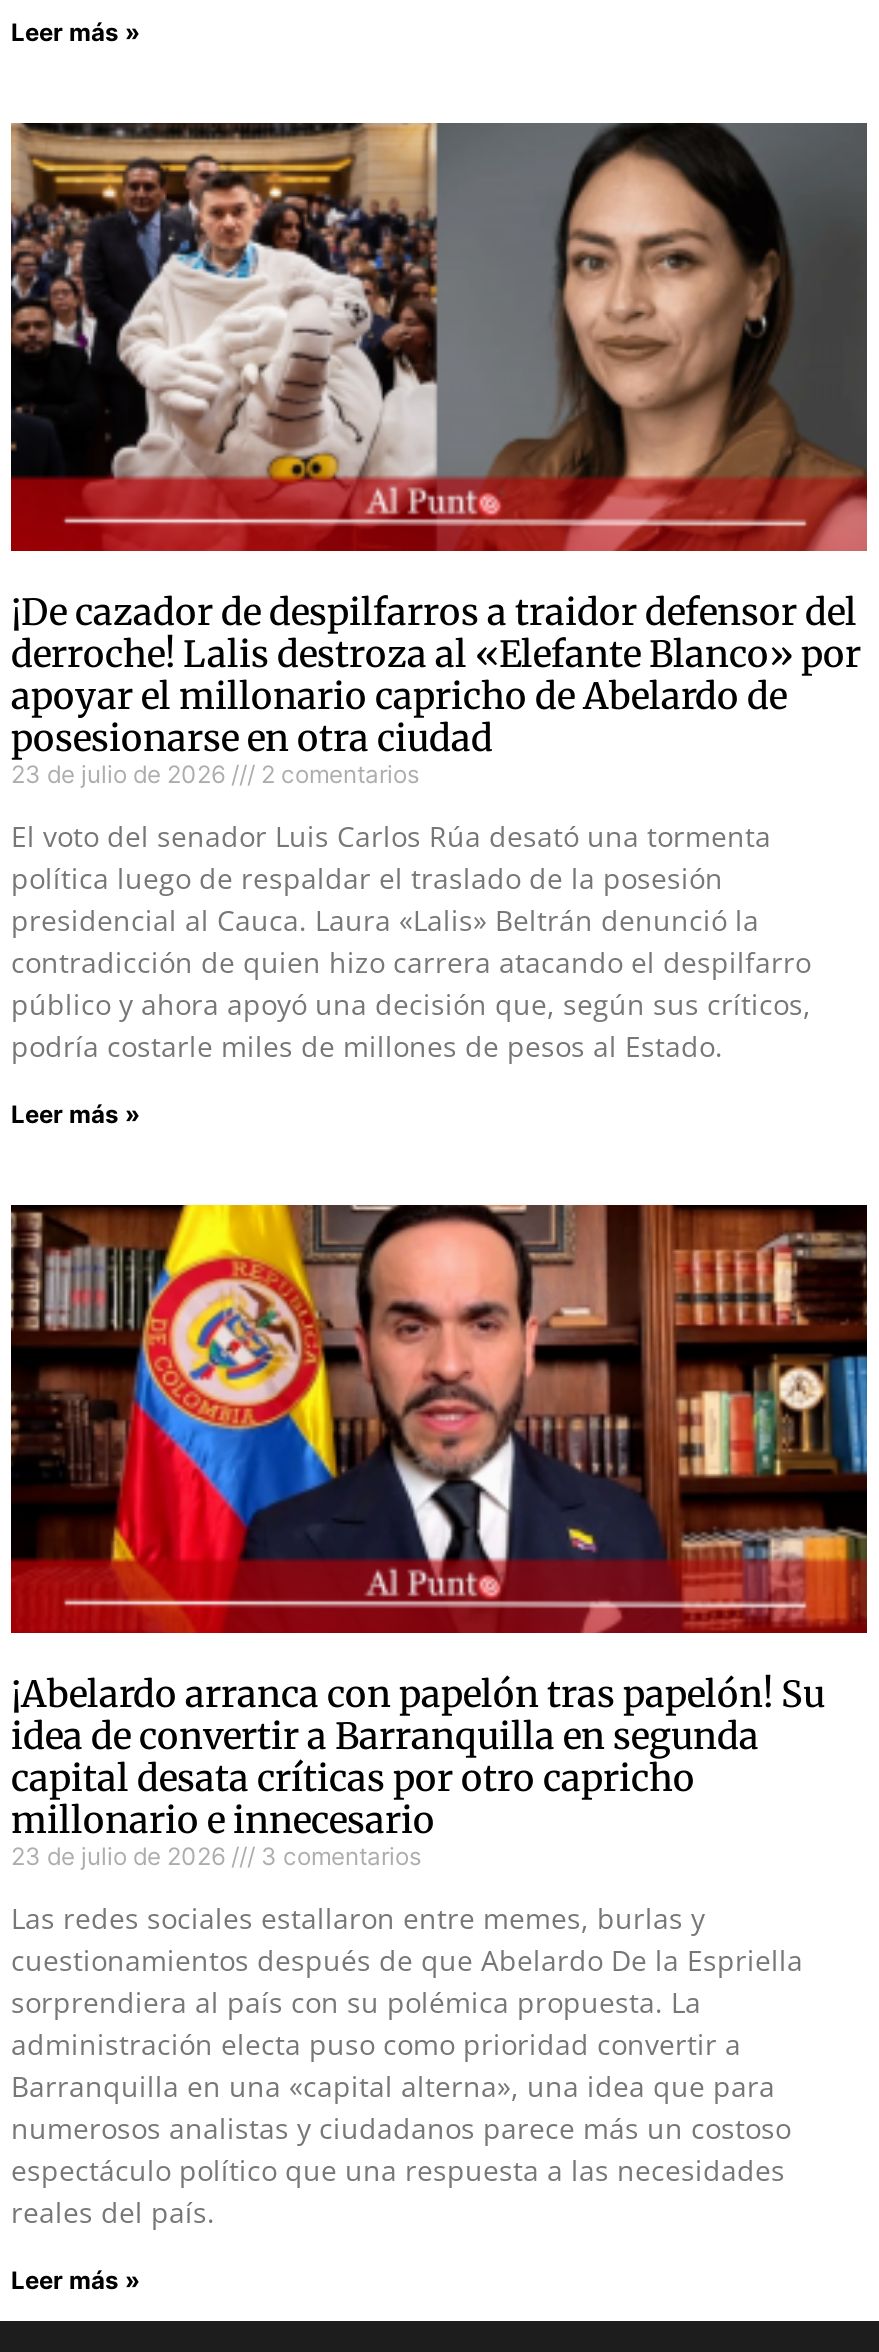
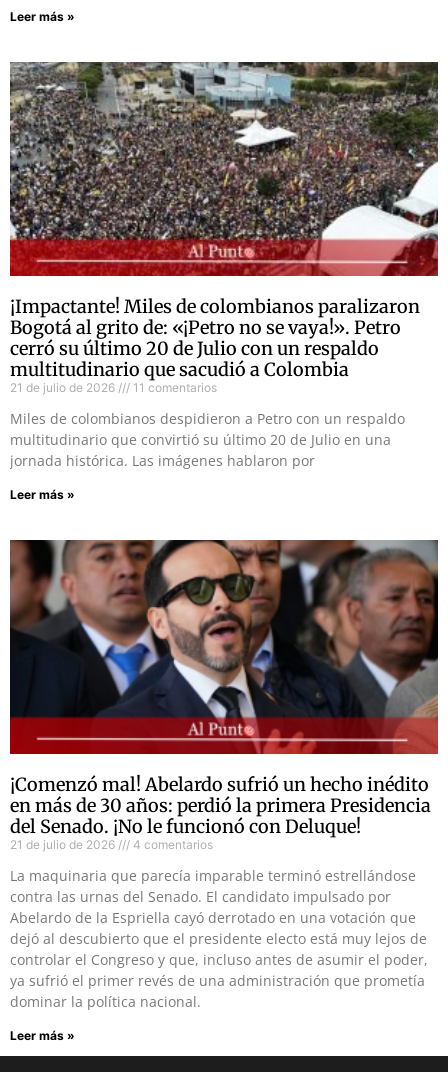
[9,121,869,551] [image] -> [9,61,438,225] [image]
[11,589,861,789] ¡De cazador de despilfarros a traidor defensor del | derroche! Lalis destroza al «Elefante Blanco» por | apoyar el millonario capricho de Abelardo de | posesionarse en otra ciudad | 23 de julio de 2026 | 2 comentarios -> [10,295,420,395] ¡Impactante! Miles de colombianos paralizaron | Bogotá al grito de: «¡Petro no se vaya!». Petro | cerró su último 20 de Julio con un respaldo | multitudinario que sacudió a Colombia | 21 de julio de 2026 | 11 comentarios
[11,817,811,1065] El voto del senador Luis Carlos Rúa desató una tormenta | política luego de respaldar el traslado de la posesión | presidencial al Cauca. Laura «Lalis» Beltrán denunció la | contradicción de quien hizo carrera atacando el despilfarro | público y ahora apoyó una decisión que, según sus críticos, | podría costarle miles de millones de pesos al Estado. -> [10,409,405,470] Miles de colombianos despidieron a Petro con un respaldo | multitudinario que convirtió su último 20 de Julio en una | jornada histórica. Las imágenes hablaron por
[11,1203,869,1871] [image] | ¡Abelardo arranca con papelón tras papelón! Su | idea de convertir a Barranquilla en segunda | capital desata críticas por otro capricho | millonario e innecesario | 23 de julio de 2026 | 3 comentarios -> [10,539,439,852] [image] | ¡Comenzó mal! Abelardo sufrió un hecho inédito | en más de 30 años: perdió la primera Presidencia | del Senado. ¡No le funcionó con Deluque! | 21 de julio de 2026 | 4 comentarios
[11,1899,803,2231] Las redes sociales estallaron entre memes, burlas y | cuestionamientos después de que Abelardo De la Espriella | sorprendiera al país con su polémica propuesta. La | administración electa puso como prioridad convertir a | Barranquilla en una «capital alterna», una idea que para | numerosos analistas y ciudadanos parece más un costoso | espectáculo político que una respuesta a las necesidades | reales del país. -> [10,866,428,1011] La maquinaria que parecía imparable terminó estrellándose | contra las urnas del Senado. El candidato impulsado por | Abelardo de la Espriella cayó derrotado en una votación que | dejó al descubierto que el presidente electo está muy lejos de | controlar el Congreso y que, incluso antes de asumir el poder, | ya sufrió el primer revés de una administración que prometía | dominar la política nacional.

